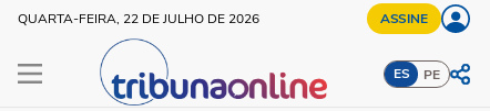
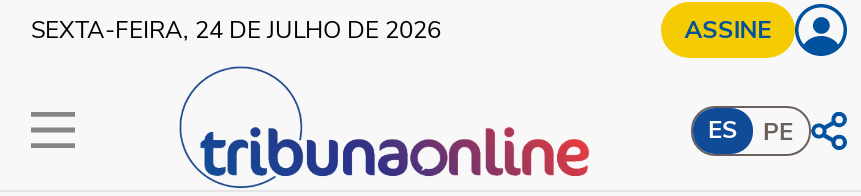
[18,10,259,27] QUARTA-FEIRA, 22 DE JULHO DE 2026 -> [31,14,441,46] SEXTA-FEIRA, 24 DE JULHO DE 2026

